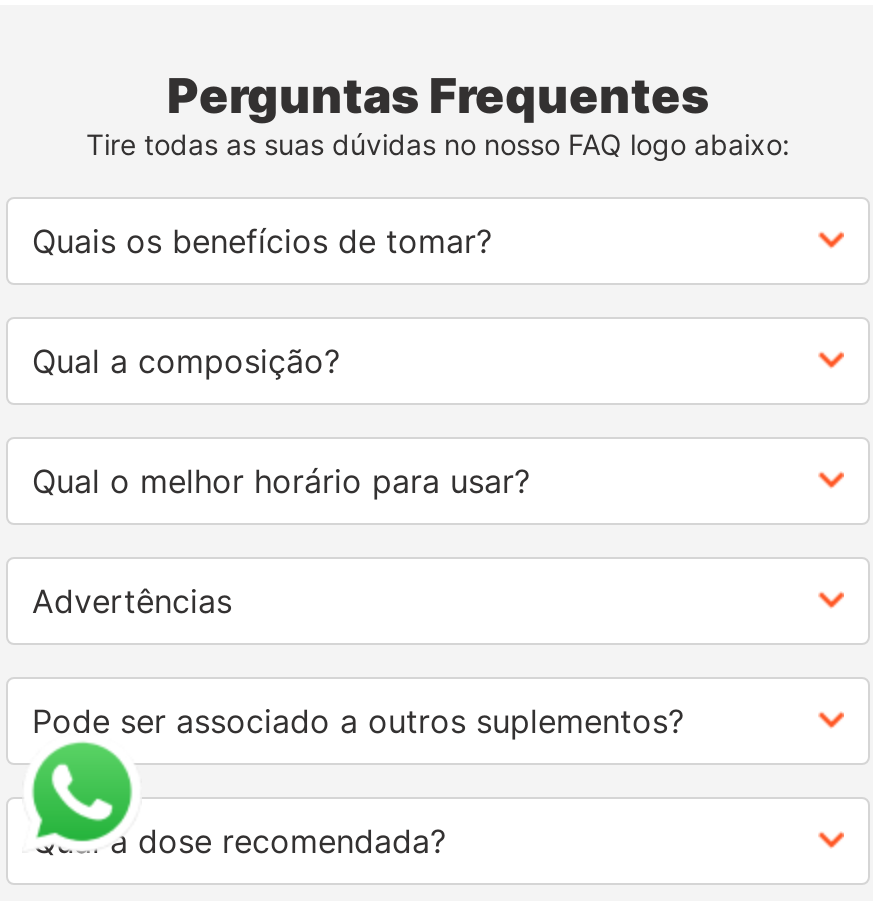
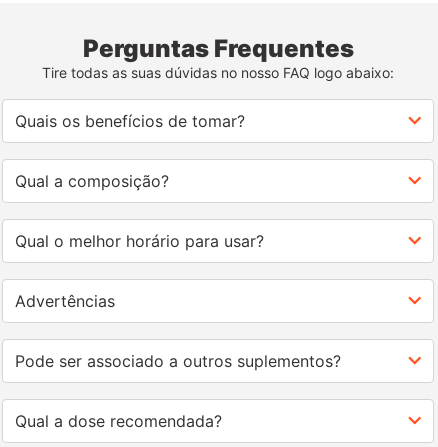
[32,747,134,817] [image] -> none

